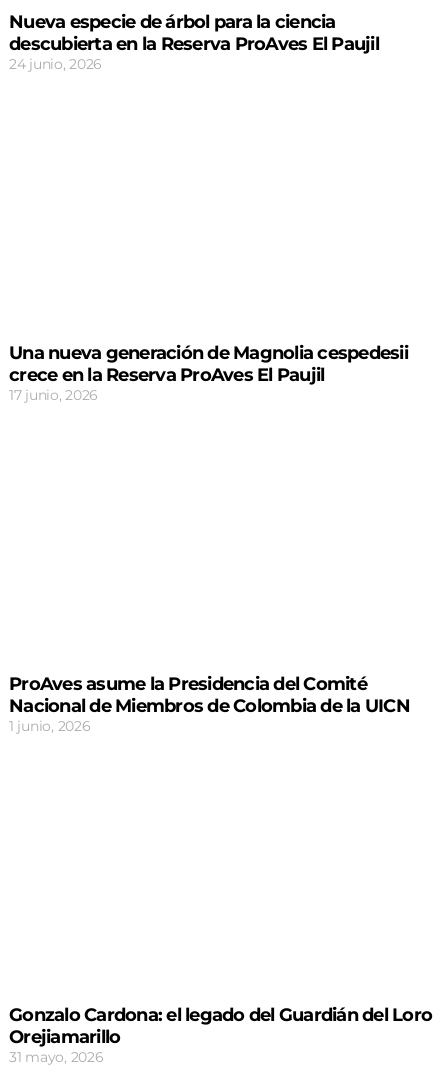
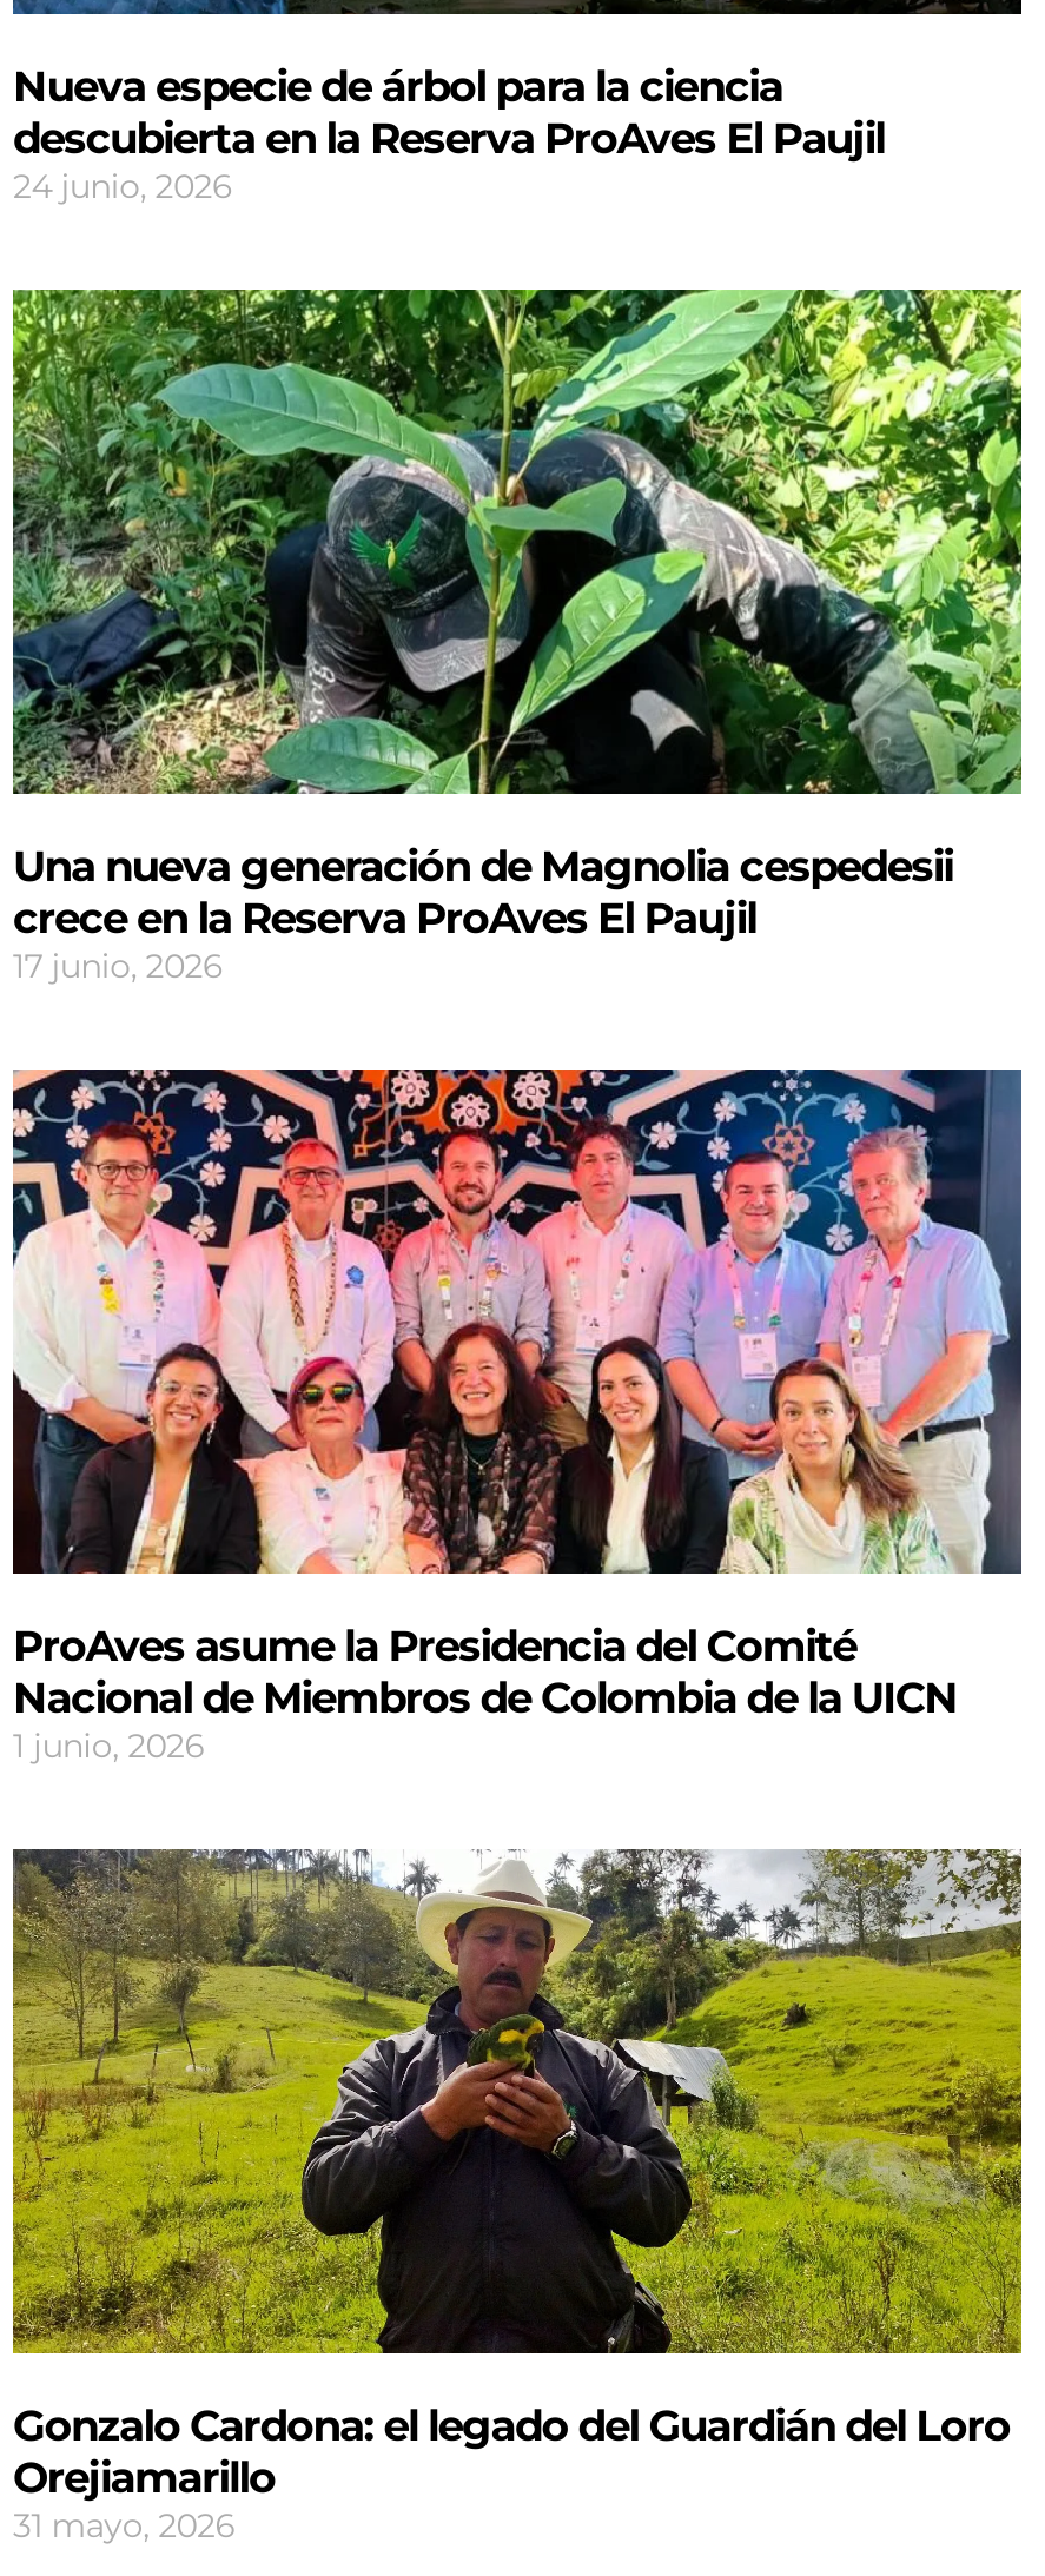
none -> [11,287,1024,796] [image]
none -> [11,1067,1024,1576] [image]
none -> [11,1847,1024,2356] [image]

